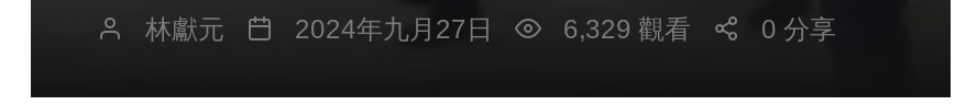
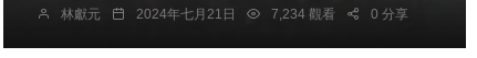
[295,13,493,44] 2024年九月27日 -> [136,7,236,22] 2024年七月21日
[563,13,691,44] 6,329 觀看 -> [271,7,335,22] 7,234 觀看

